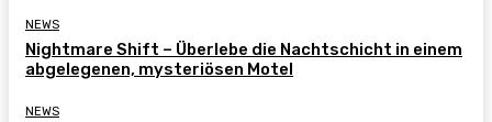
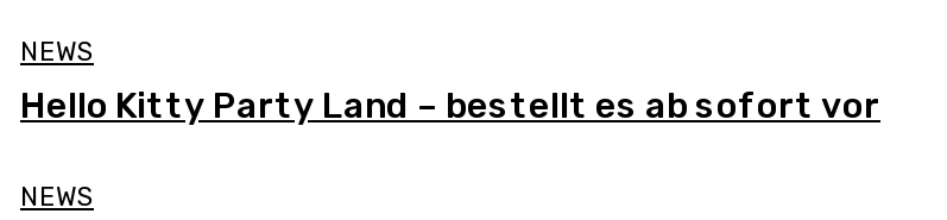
[25,39,462,79] Nightmare Shift – Überlebe die Nachtschicht in einem | abgelegenen, mysteriösen Motel -> [20,83,880,126] Hello Kitty Party Land – bestellt es ab sofort vor

